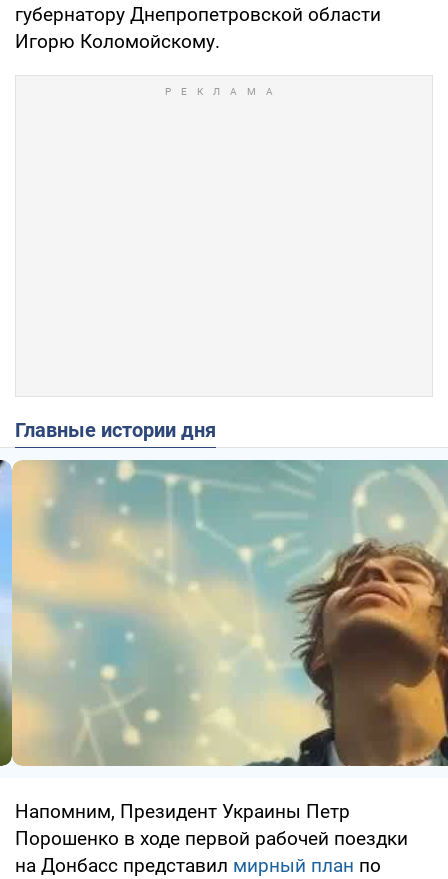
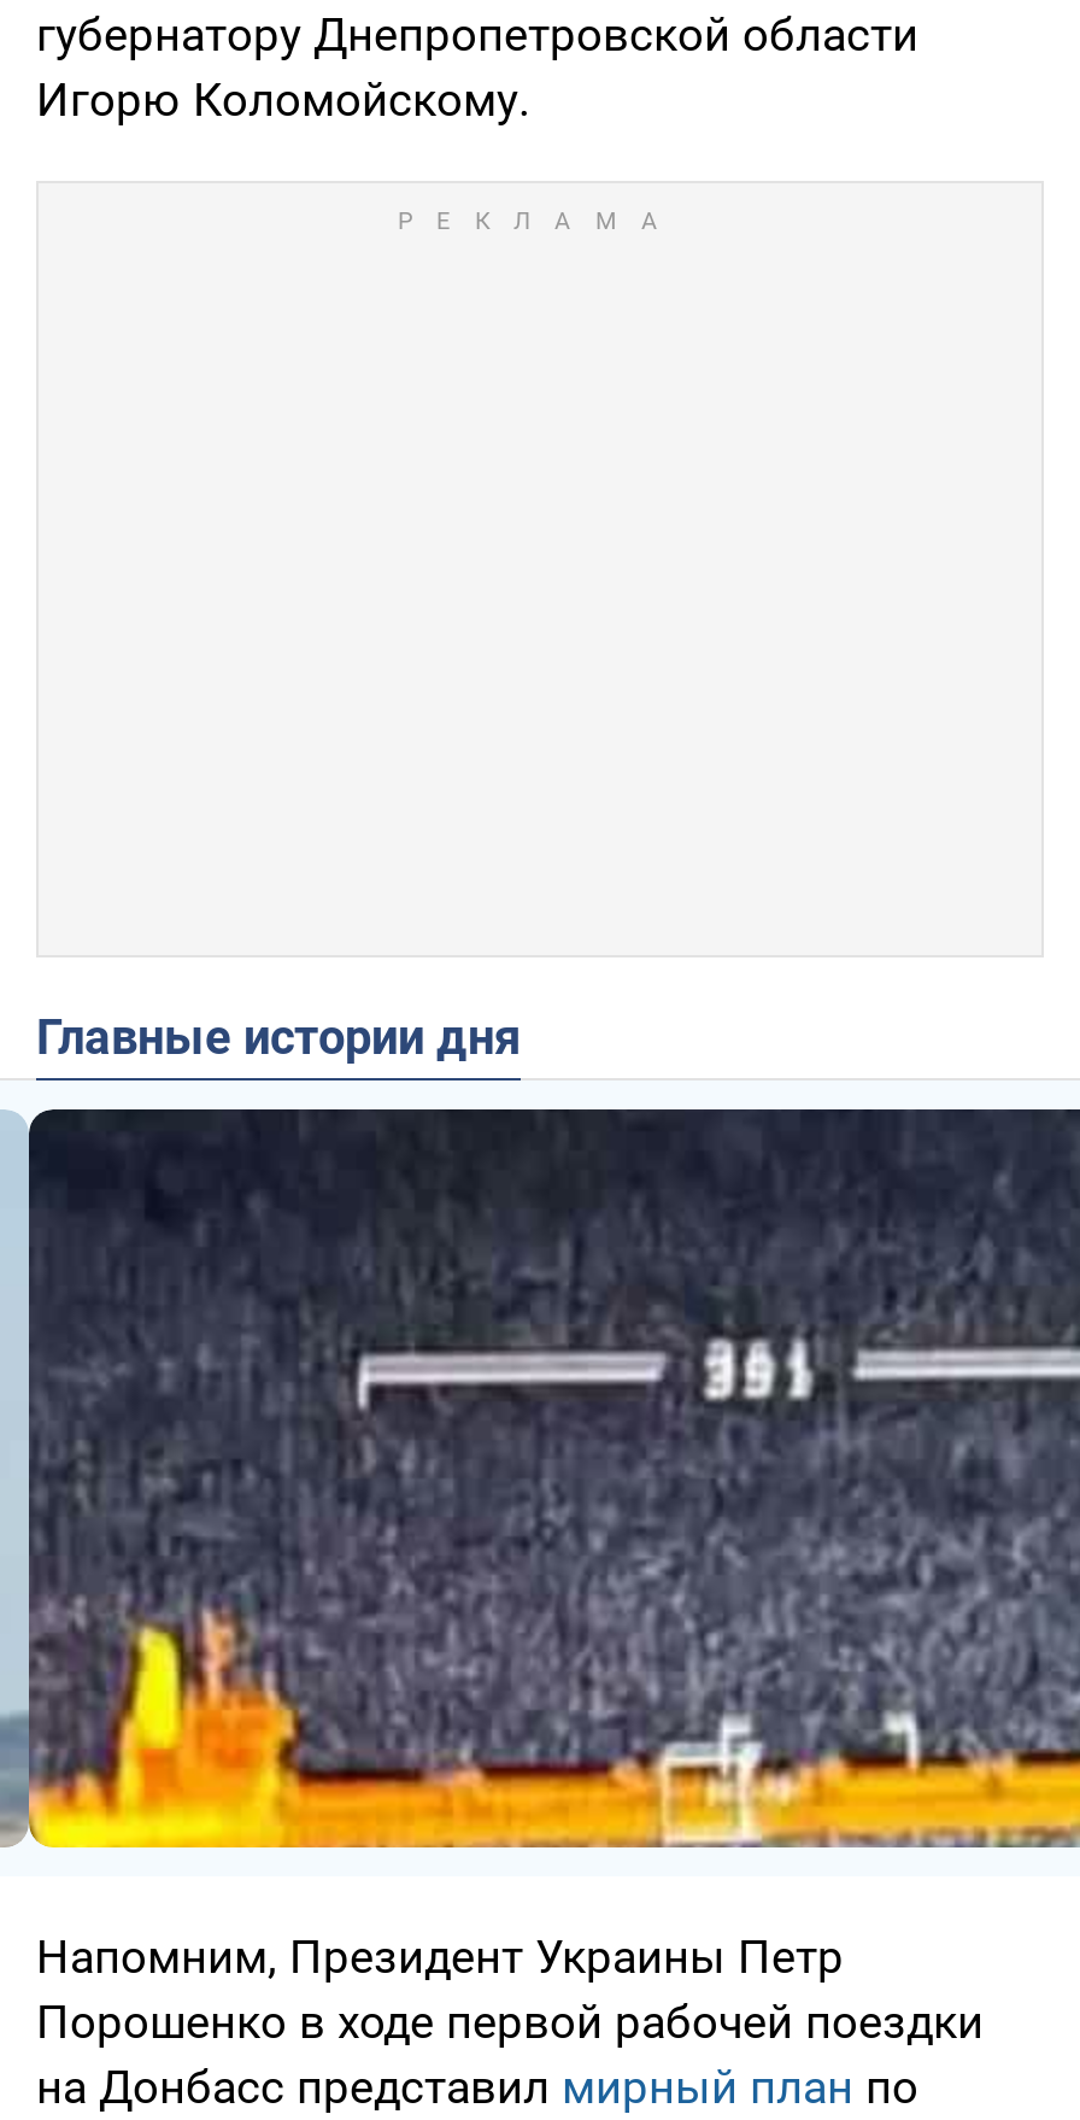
[3,459,445,767] [image] -> [7,1107,1073,1850] [image]

